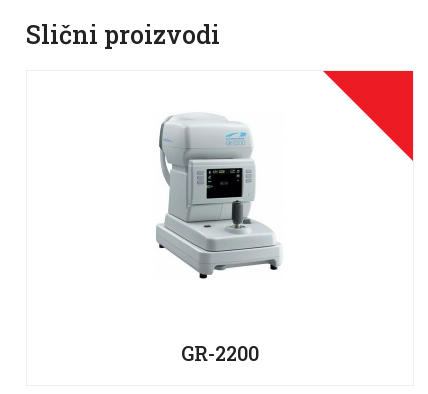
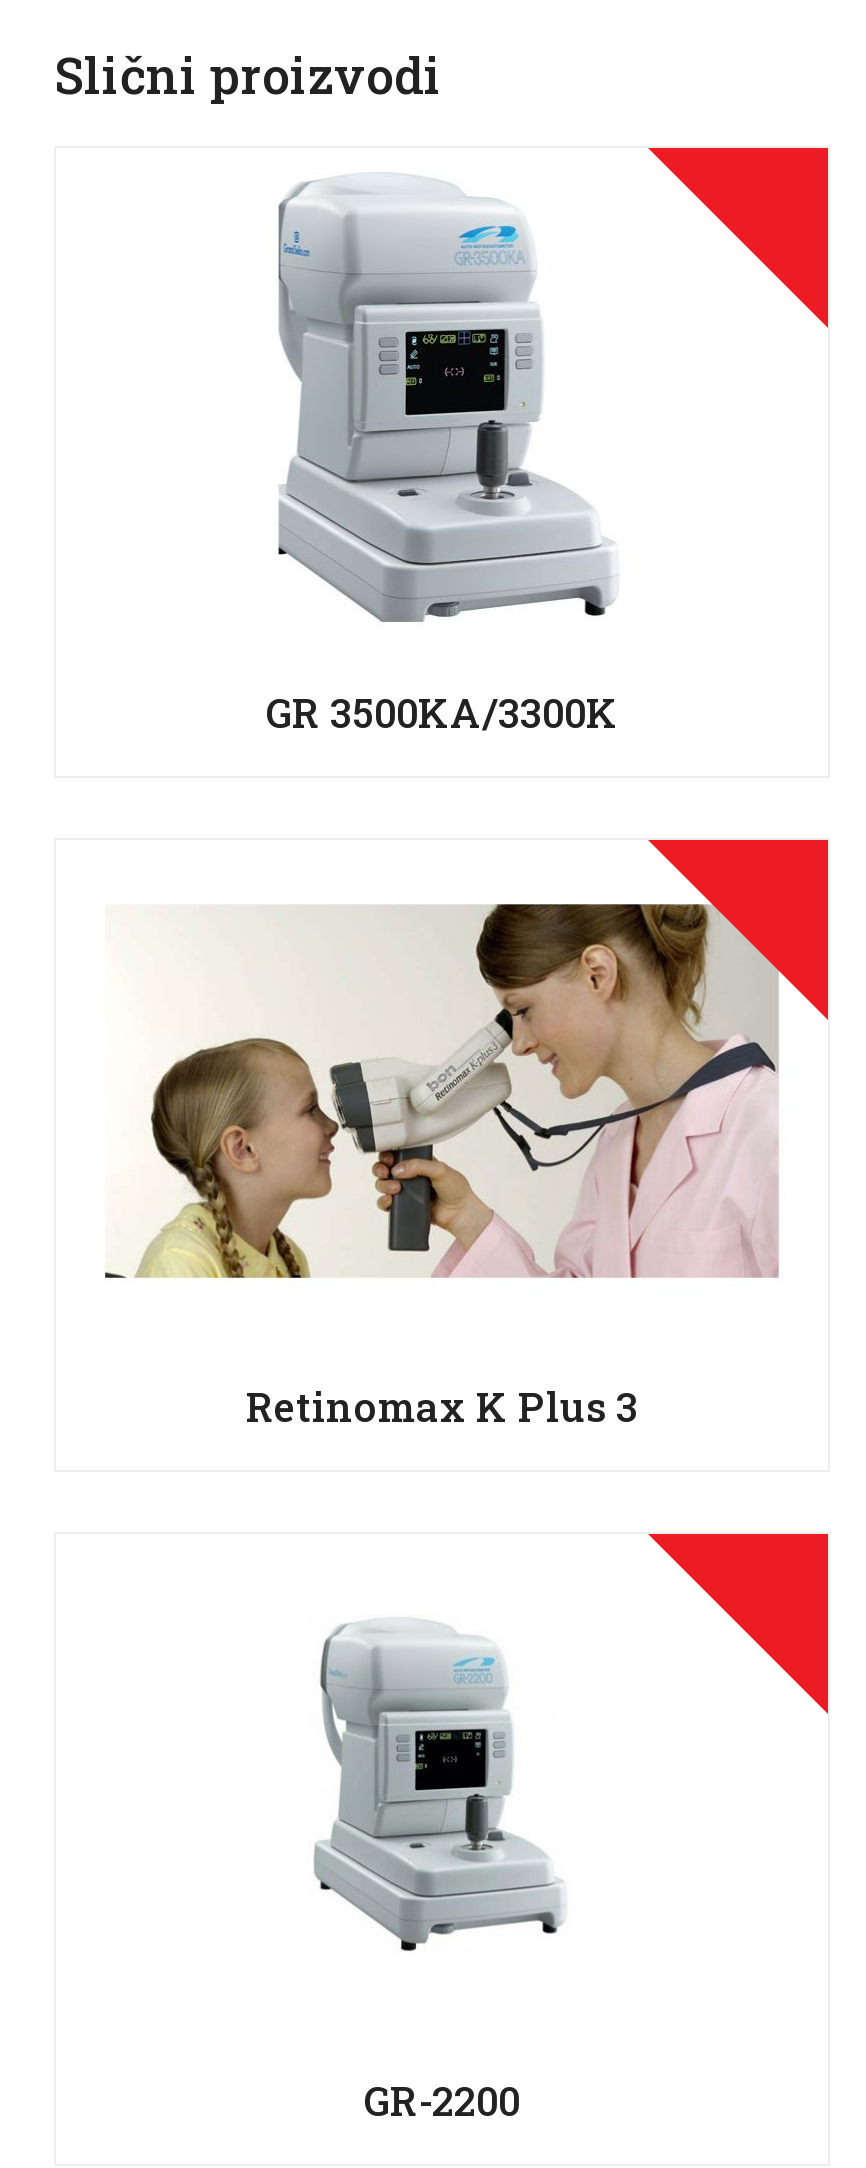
none -> [104,836,830,1280] [image]
none -> [246,1380,638,1432] Retinomax K Plus 3
none -> [266,178,618,739] [image] | GR 3500KA/3300K

